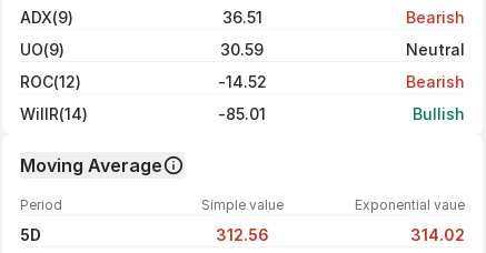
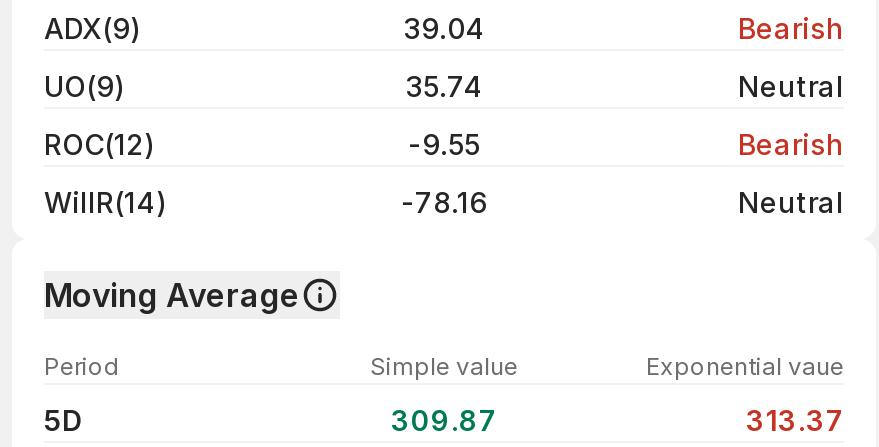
[222,8,262,27] 36.51 -> [403,11,485,45] 39.04
[221,40,264,59] 30.59 -> [405,69,483,103] 35.74
[218,72,267,91] -14.52 -> [408,127,480,161] -9.55
[219,104,465,123] -85.01 | Bullish -> [401,185,844,219] -78.16 | Neutral
[216,225,269,244] 312.56 -> [391,403,497,437] 309.87
[410,225,465,244] 314.02 -> [746,403,844,437] 313.37

